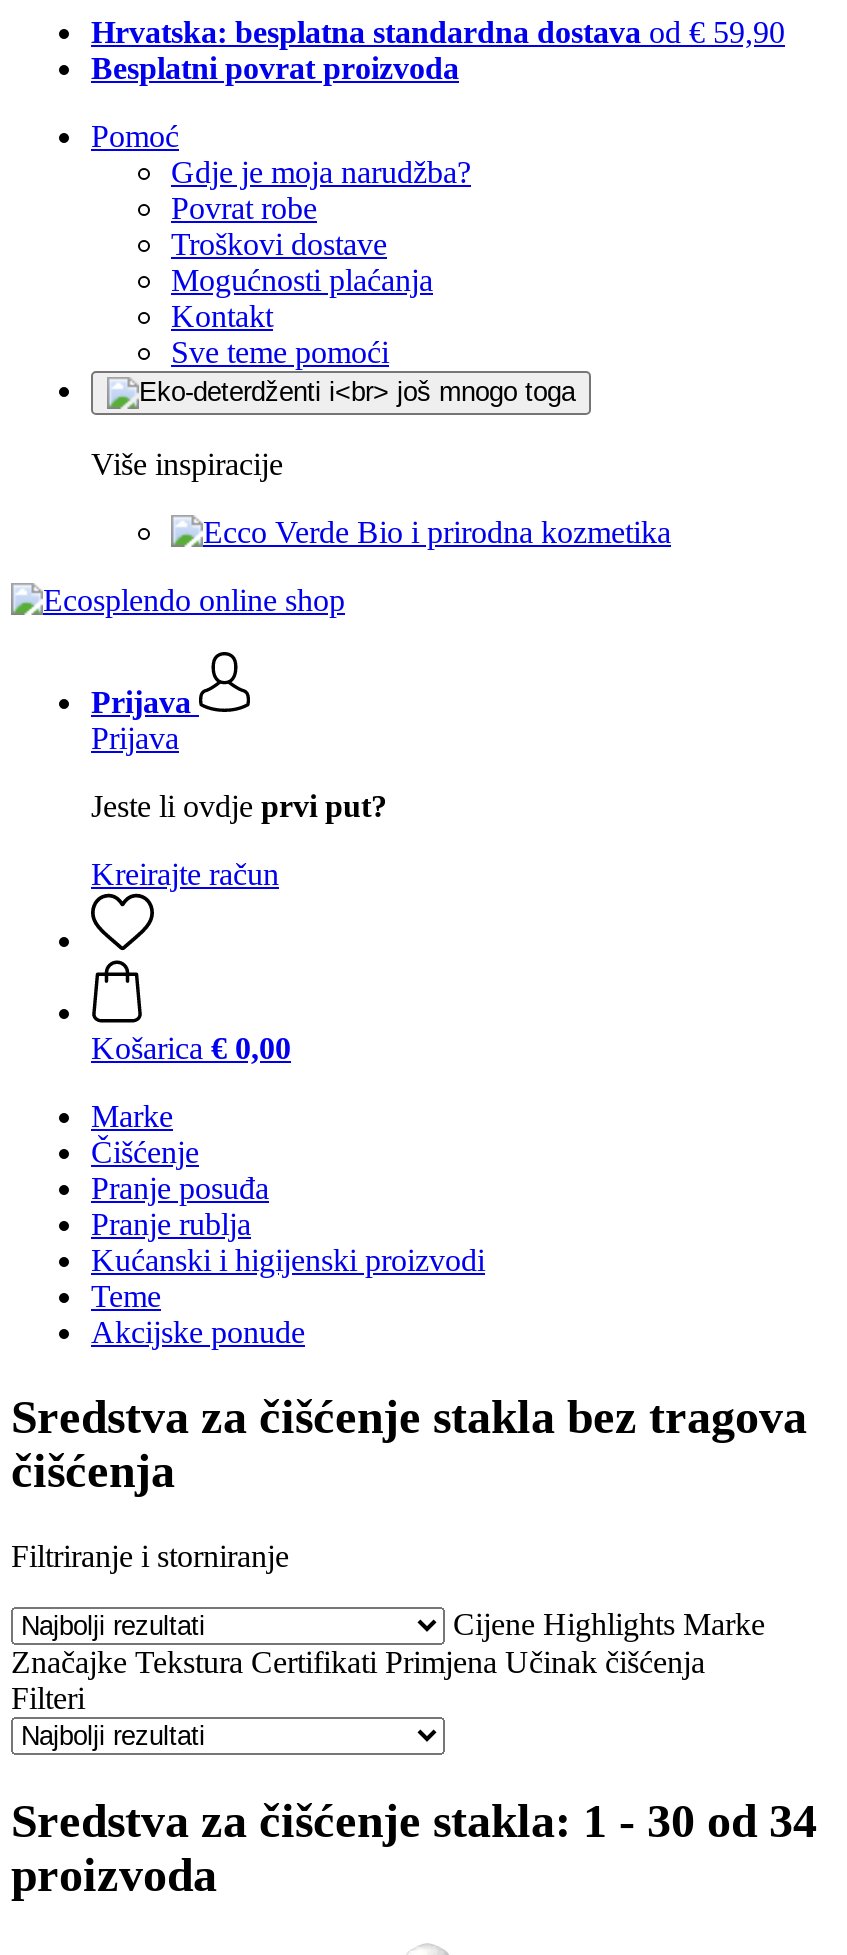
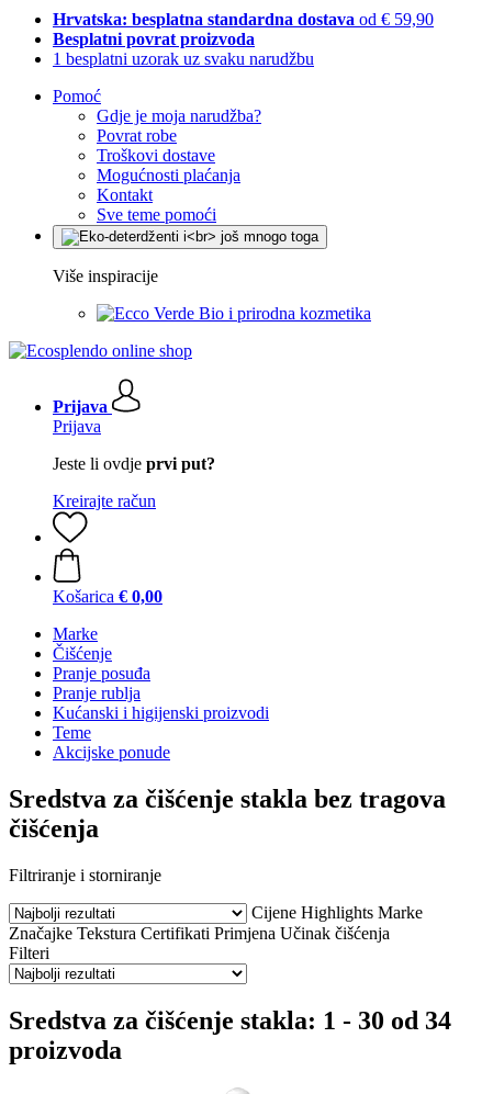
none -> [53,49,314,68] 1 besplatni uzorak uz svaku narudžbu

